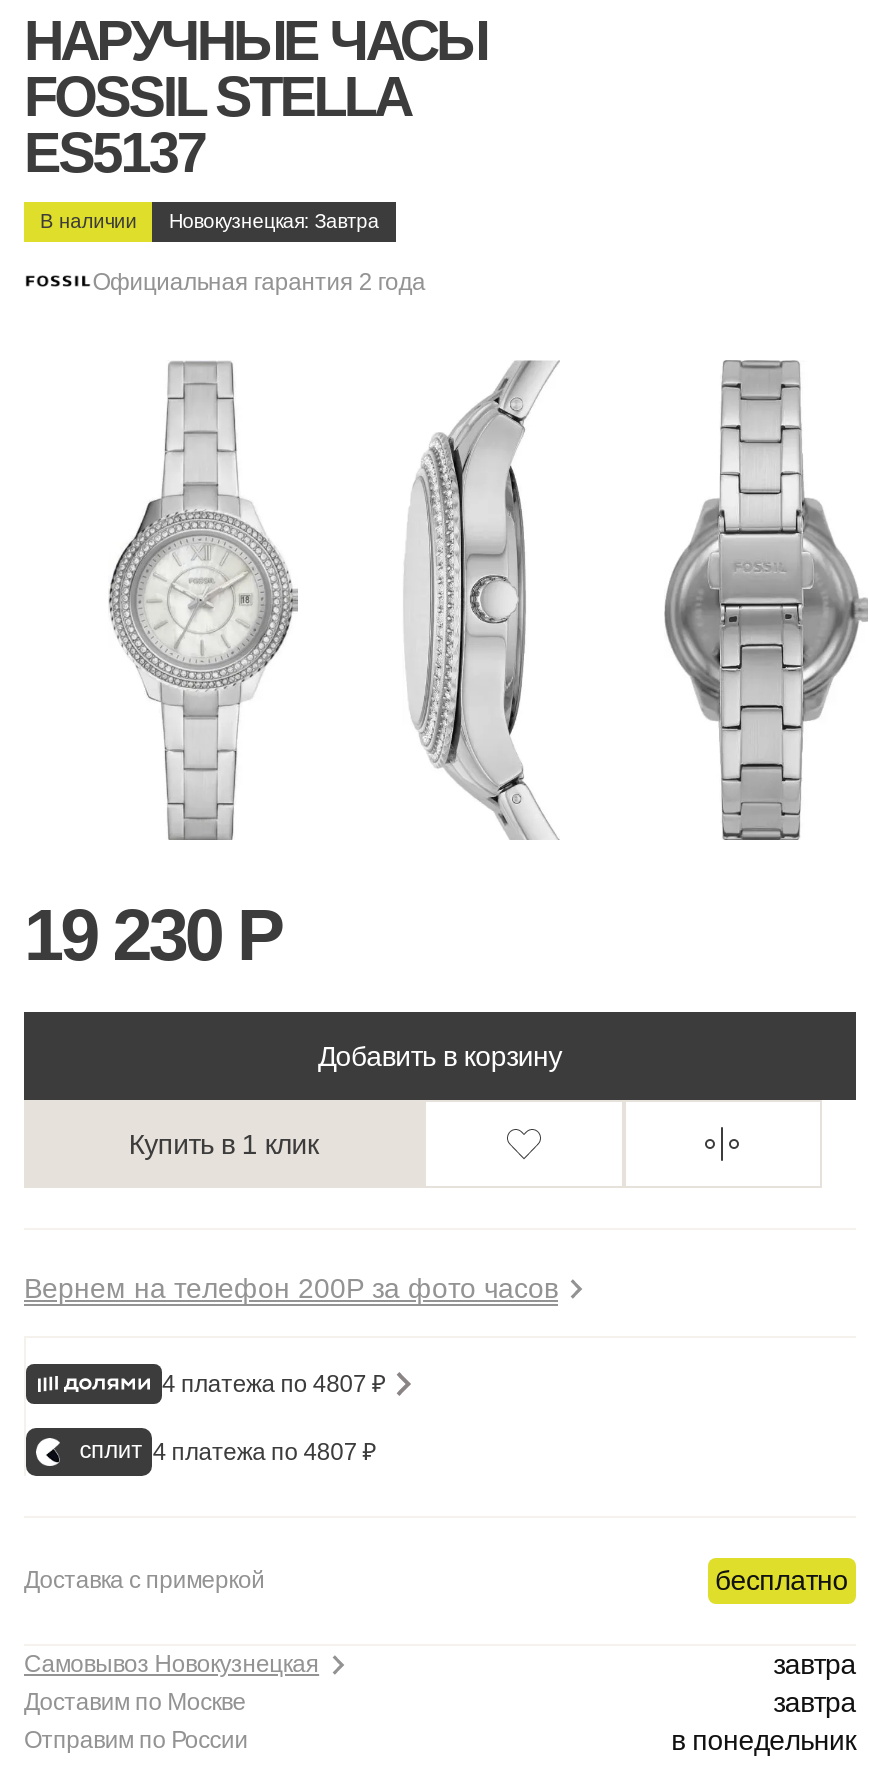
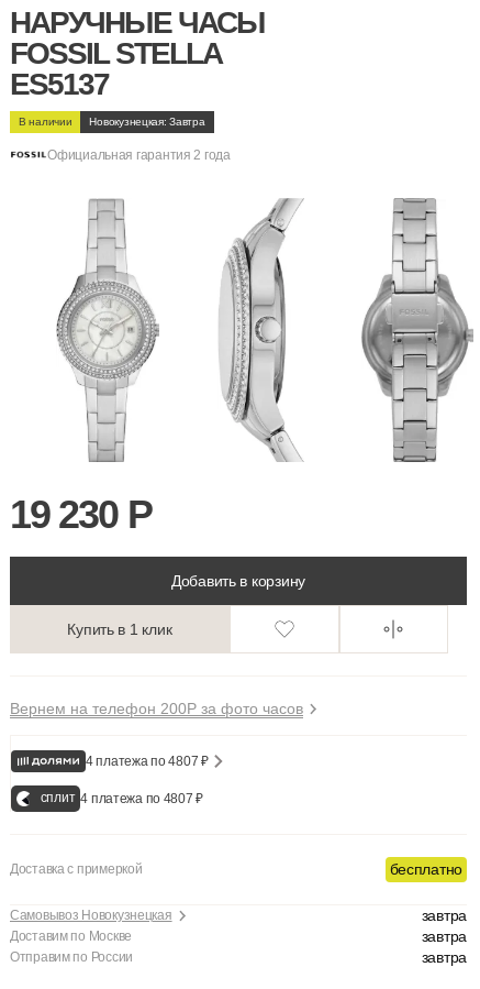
[671,1724,856,1756] в понедельник -> [421,948,467,966] завтра

